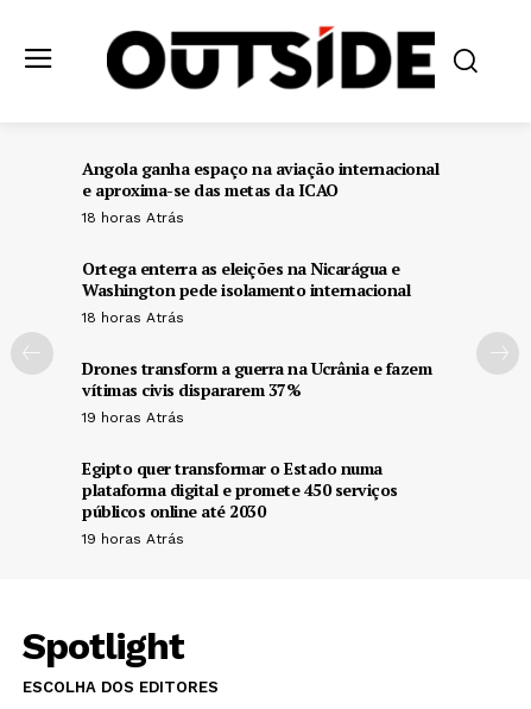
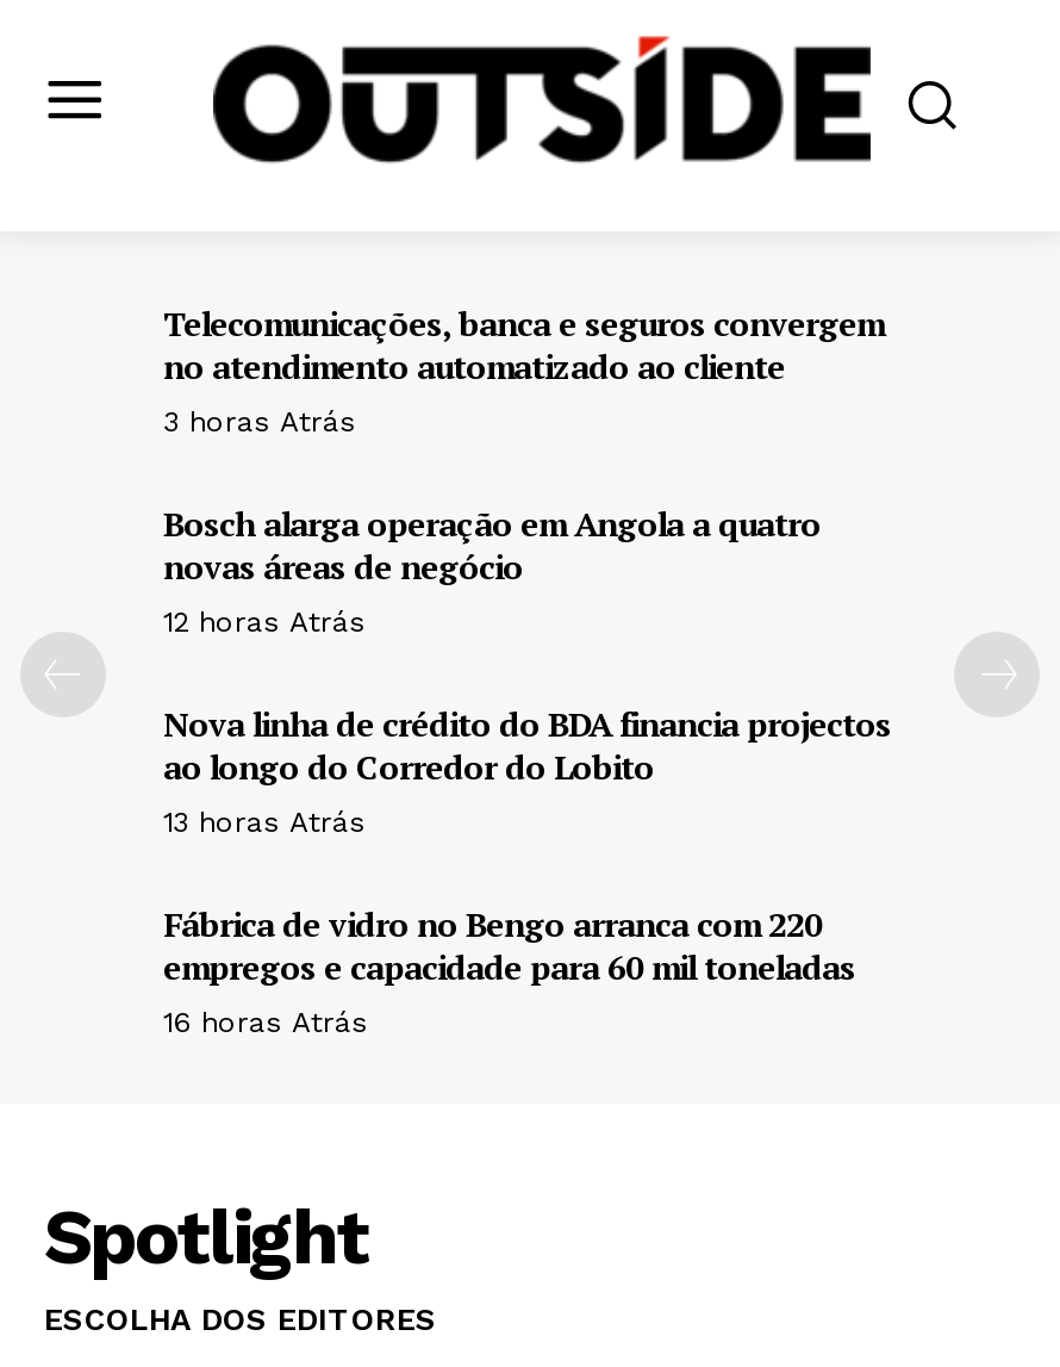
[82,157,438,226] Angola ganha espaço na aviação internacional | e aproxima-se das metas da ICAO | 18 horas Atrás -> [163,300,884,438] Telecomunicações, banca e seguros convergem | no atendimento automatizado ao cliente | 3 horas Atrás
[82,257,410,326] Ortega enterra as eleições na Nicarágua e | Washington pede isolamento internacional | 18 horas Atrás -> [163,500,821,639] Bosch alarga operação em Angola a quatro | novas áreas de negócio | 12 horas Atrás
[82,357,431,426] Drones transform a guerra na Ucrânia e fazem | vítimas civis dispararem 37% | 19 horas Atrás -> [163,701,891,839] Nova linha de crédito do BDA financia projectos | ao longo do Corredor do Lobito | 13 horas Atrás
[82,457,397,547] Egipto quer transformar o Estado numa | plataforma digital e promete 450 serviços | públicos online até 2030 | 19 horas Atrás -> [163,901,855,1039] Fábrica de vidro no Bengo arranca com 220 | empregos e capacidade para 60 mil toneladas | 16 horas Atrás

